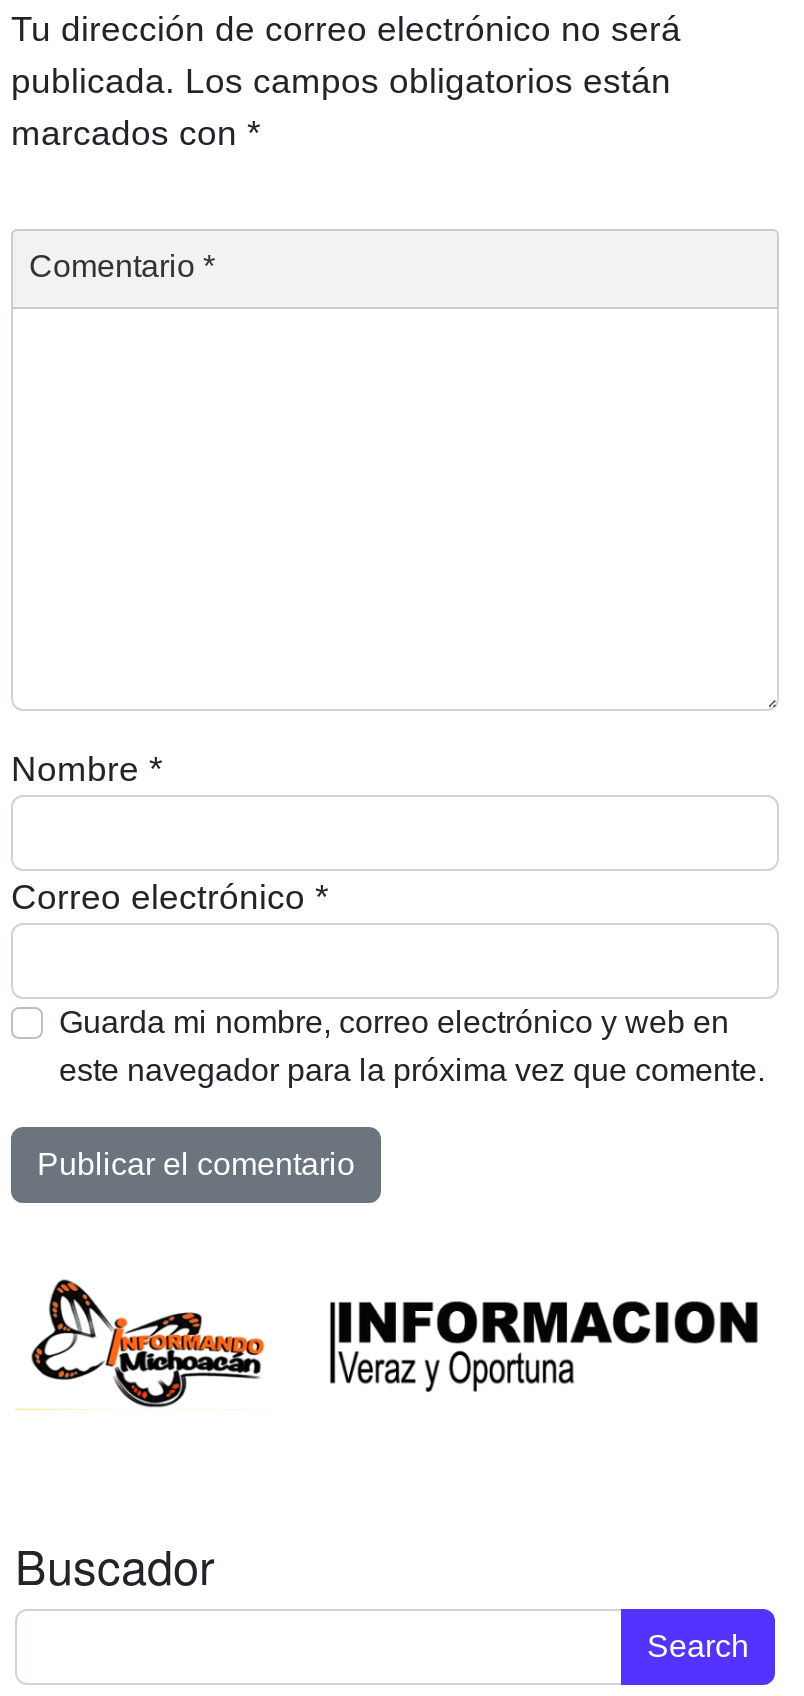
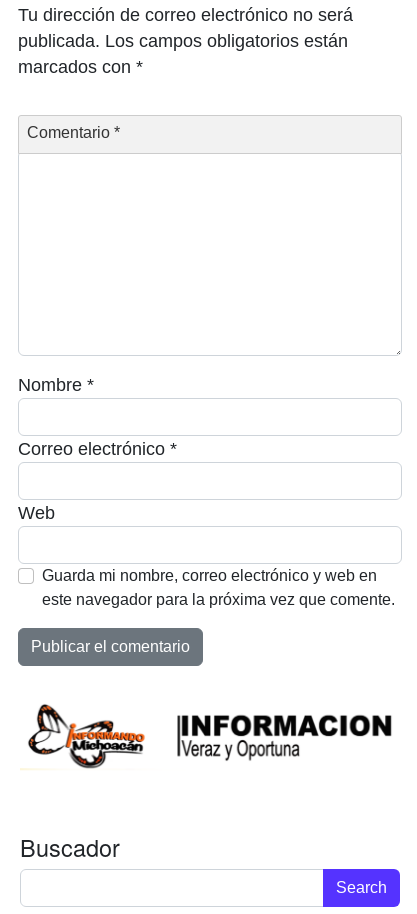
none -> [18,502,55,522] Web

